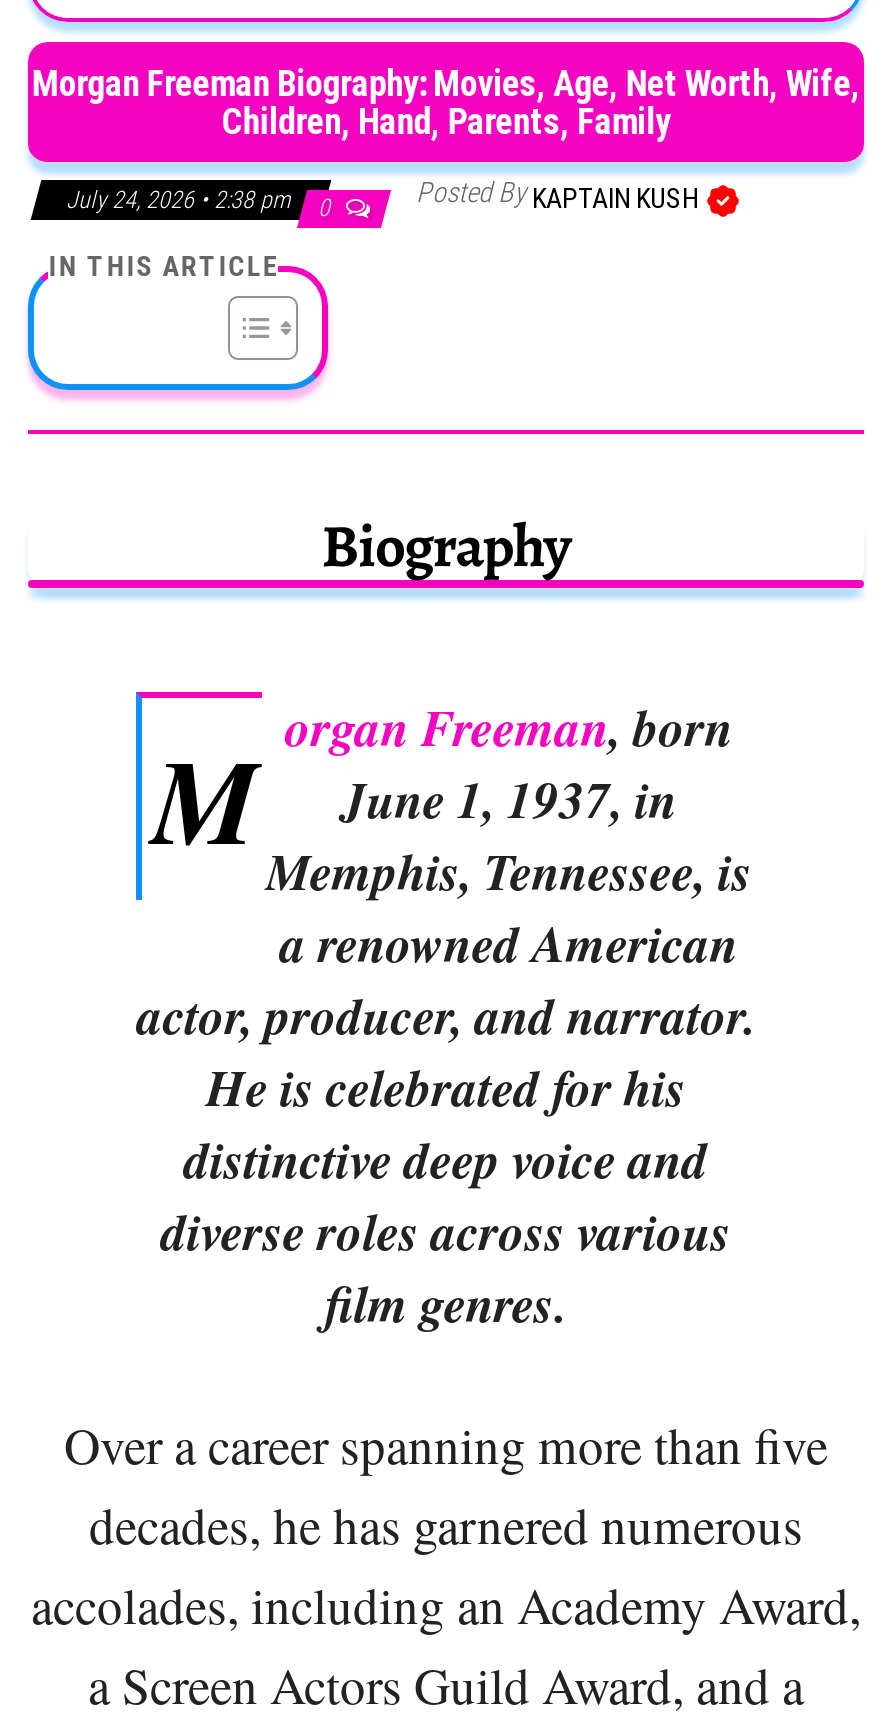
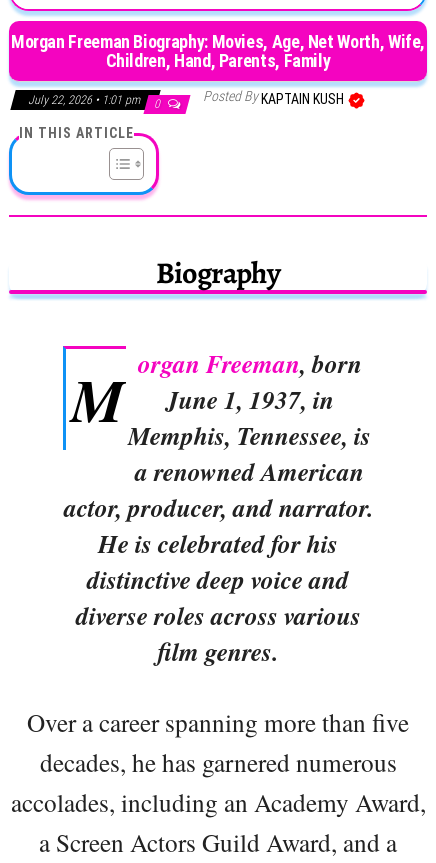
[66,186,336,222] July 24, 2026 • 2:38 pm 0 -> [28,93,163,111] July 22, 2026 • 1:01 pm 0

